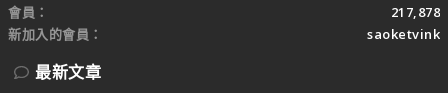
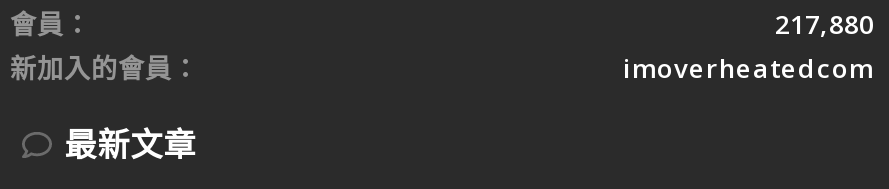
[390,2,440,20] 217,878 -> [775,5,874,41] 217,880
[367,24,440,42] saoketvink -> [623,49,874,85] imoverheatedcom

